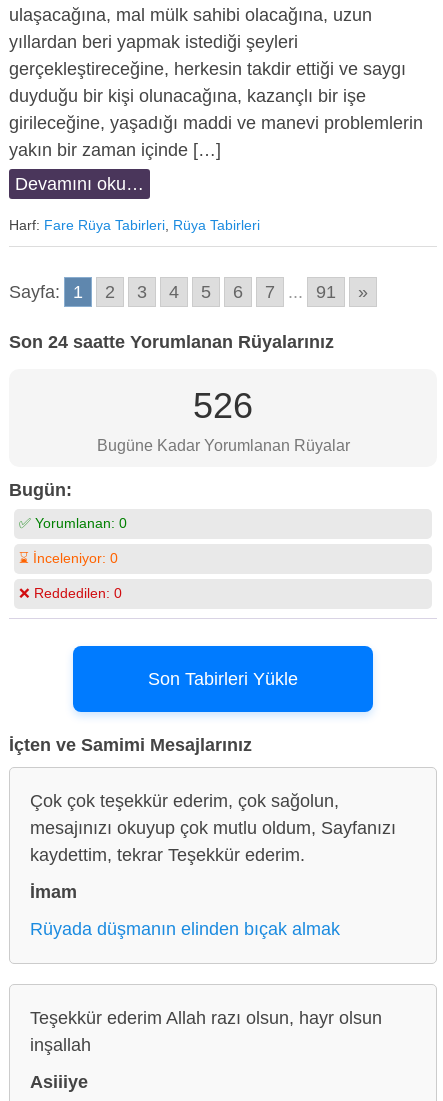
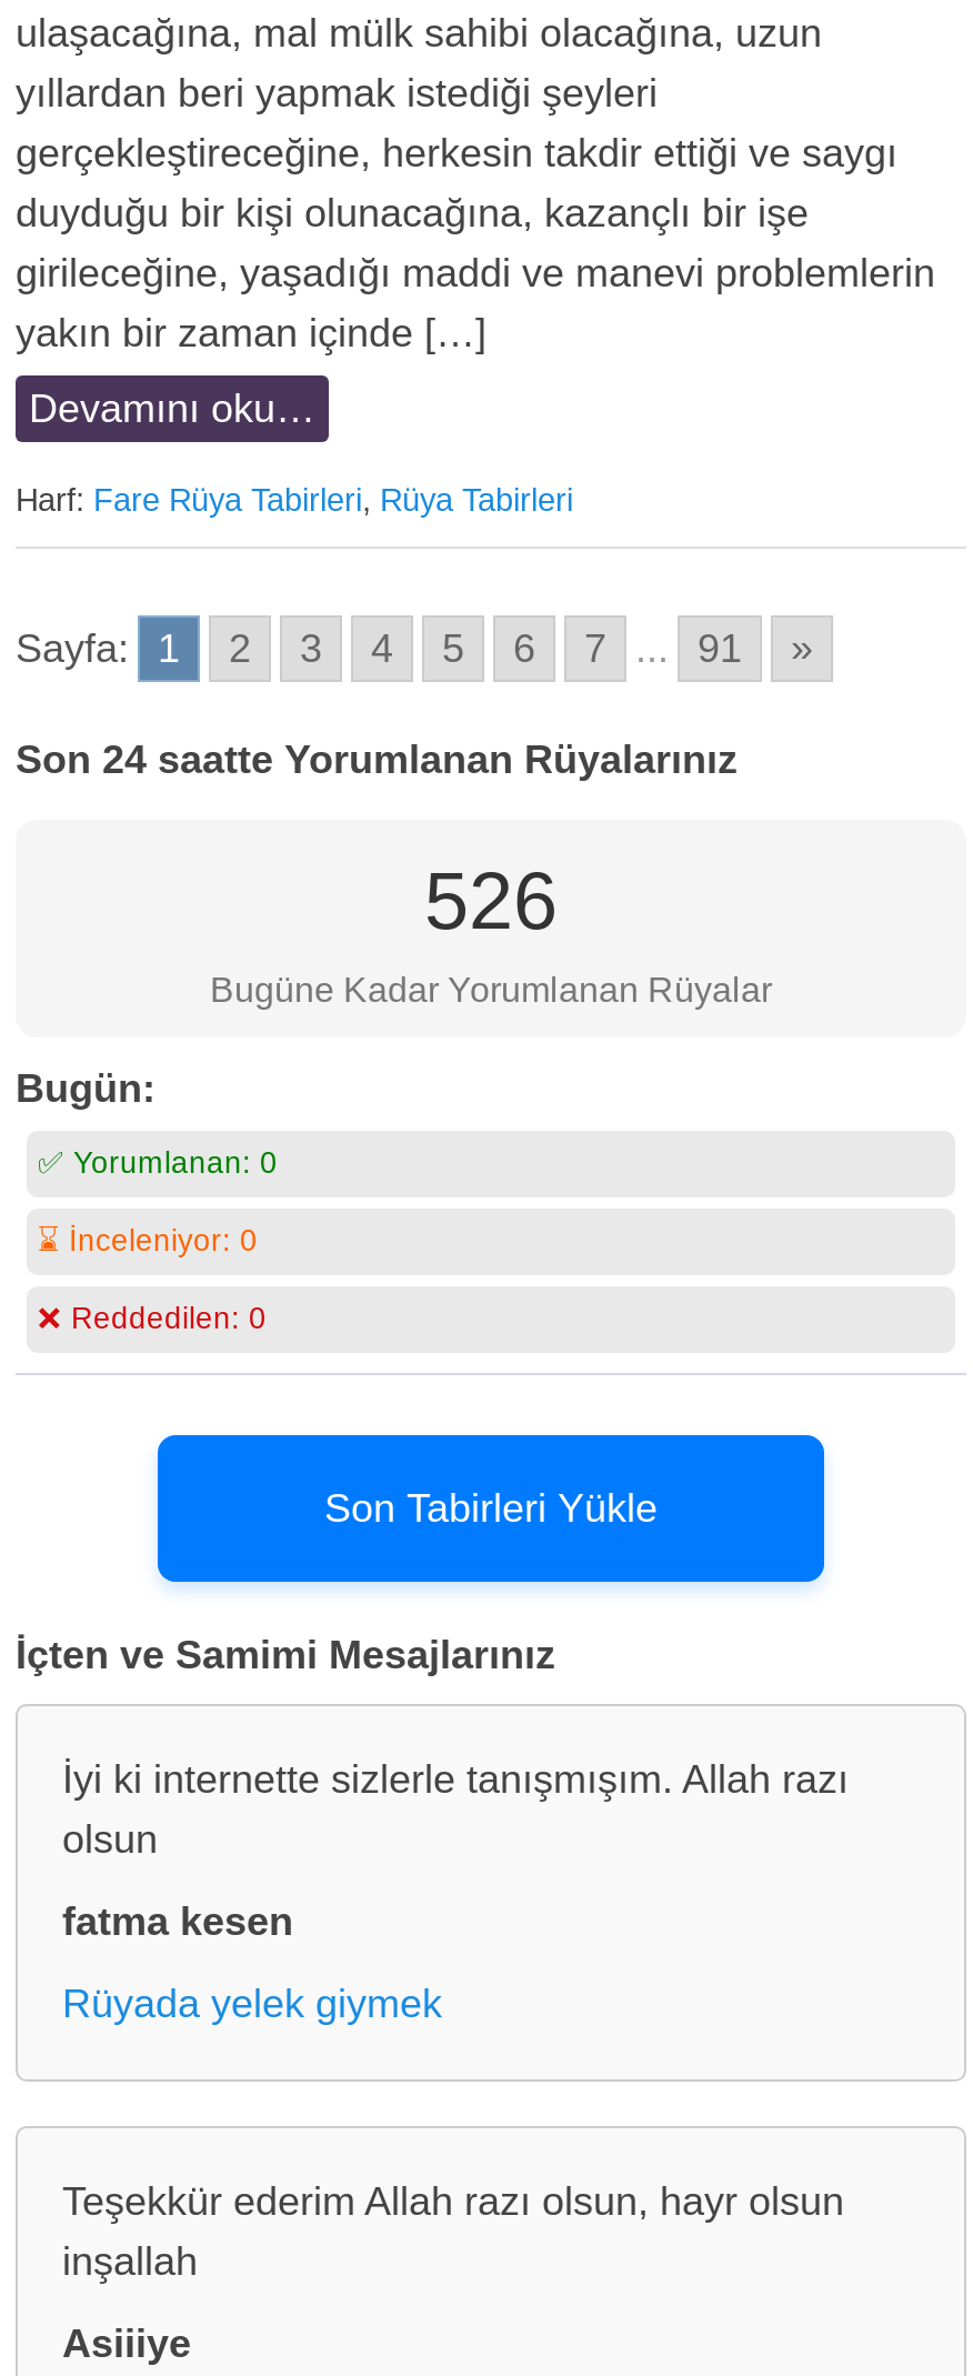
[30,791,396,865] Çok çok teşekkür ederim, çok sağolun, | mesajınızı okuyup çok mutlu oldum, Sayfanızı | kaydettim, tekrar Teşekkür ederim. -> [62,1757,849,1861] İyi ki internette sizlerle tanışmışım. Allah razı | olsun
[30,882,77,902] İmam -> [62,1899,293,1944] fatma kesen
[30,919,340,939] Rüyada düşmanın elinden bıçak almak -> [62,1981,442,2026] Rüyada yelek giymek

